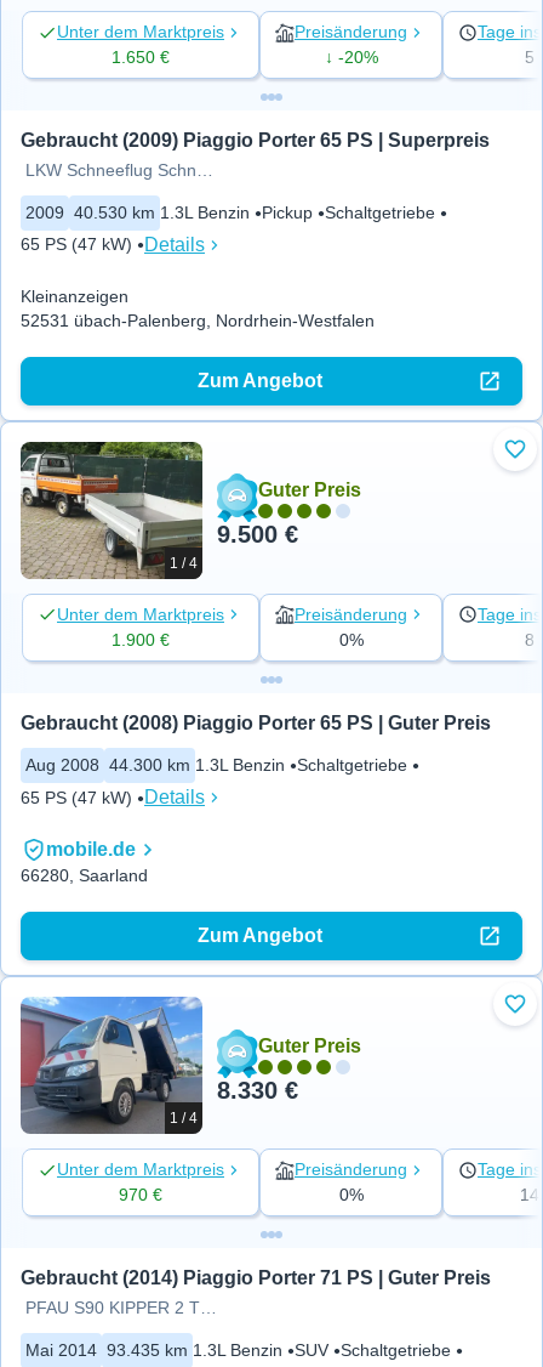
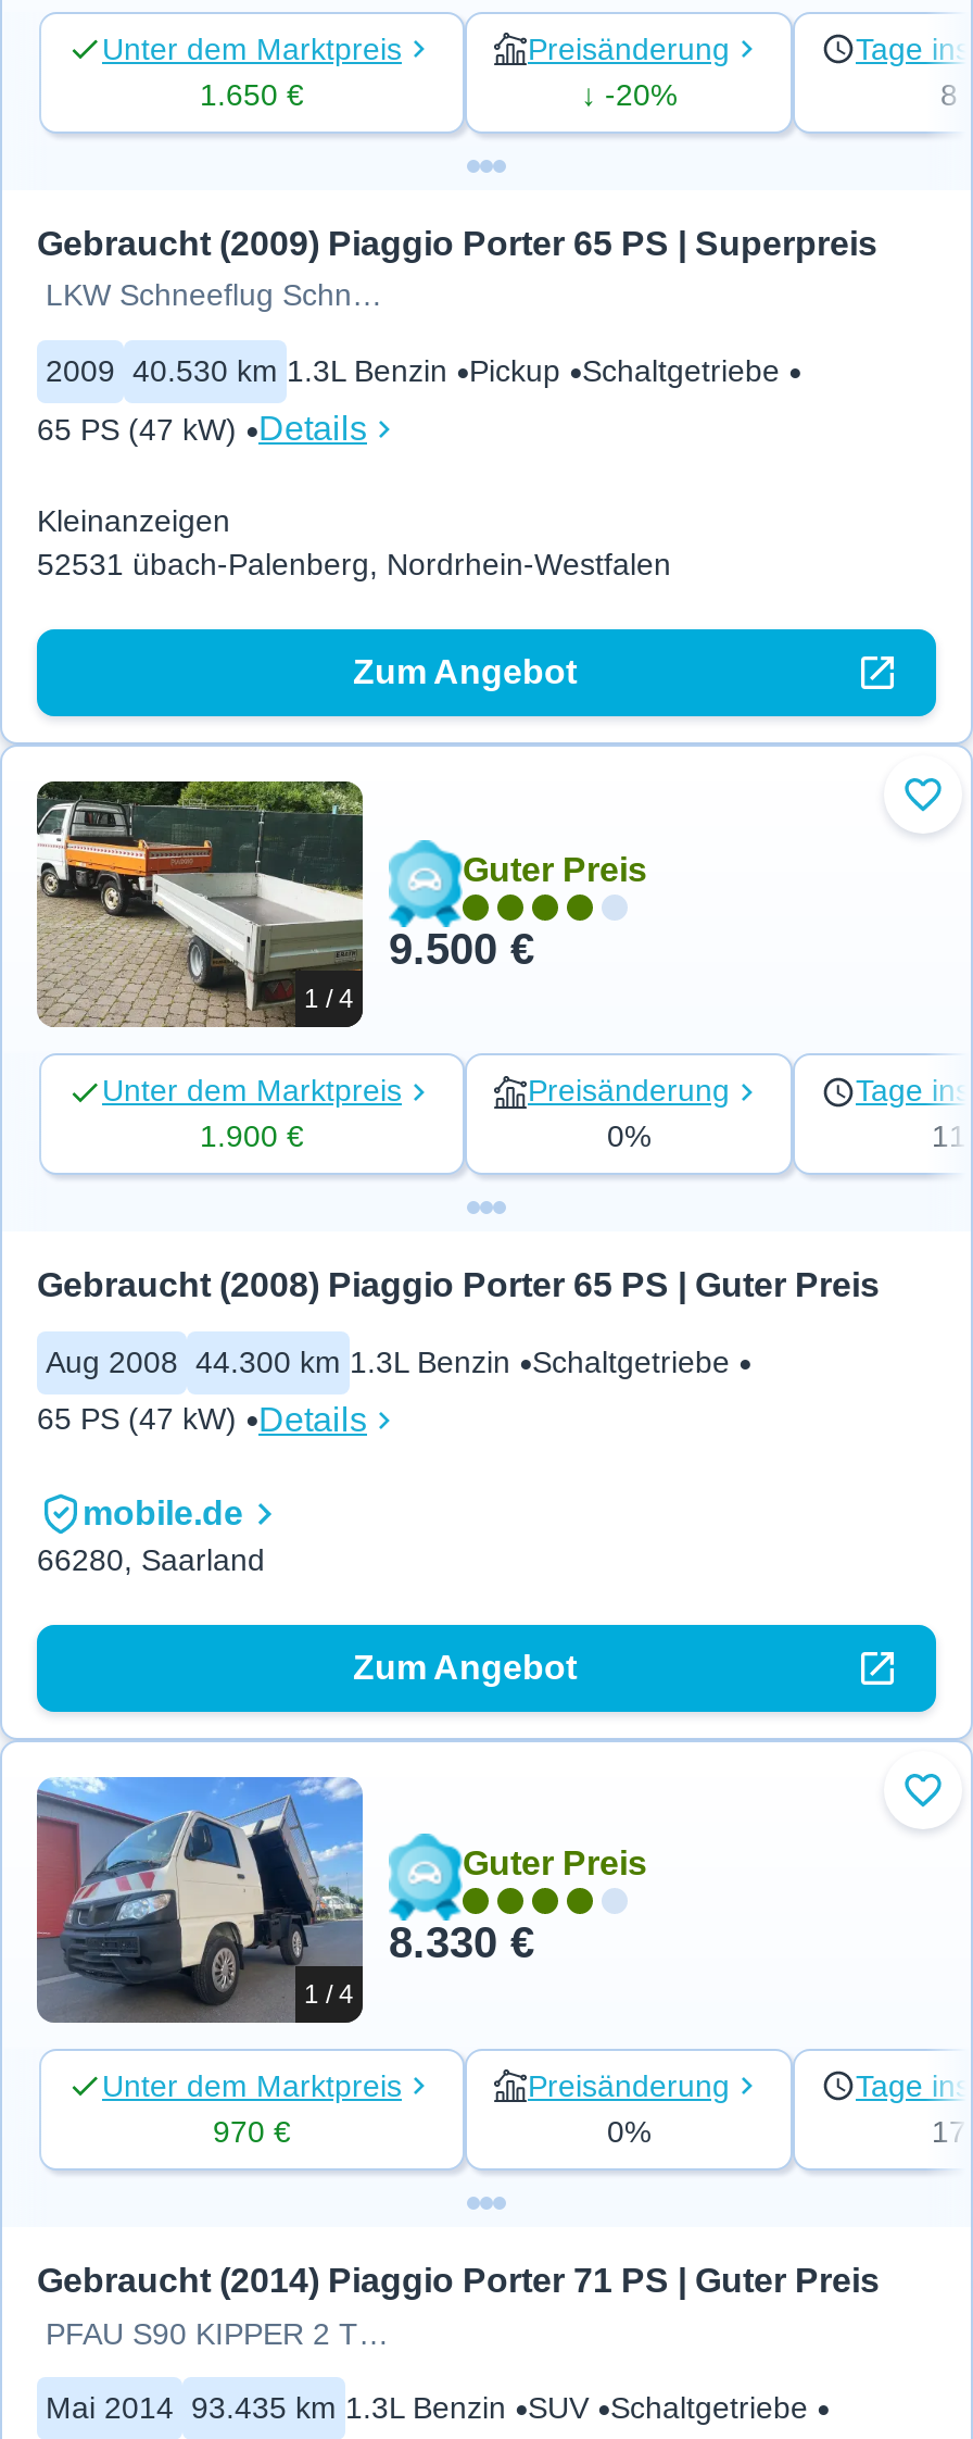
[525,47,535,67] 5 -> [940,76,958,111] 8
[525,630,535,649] 8 -> [932,1119,966,1153] 11
[520,1185,539,1205] 14 -> [932,2113,966,2148] 17

